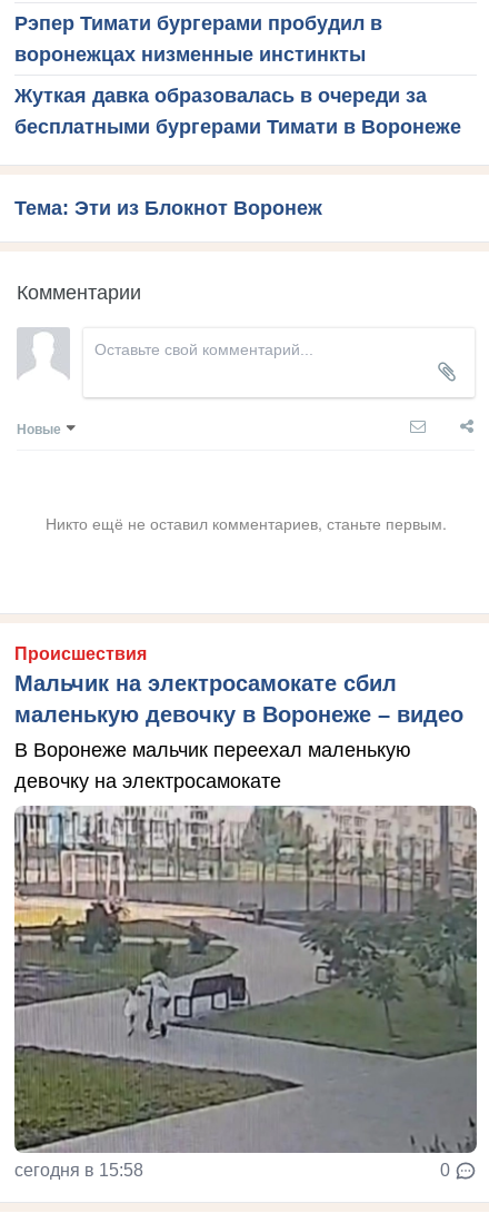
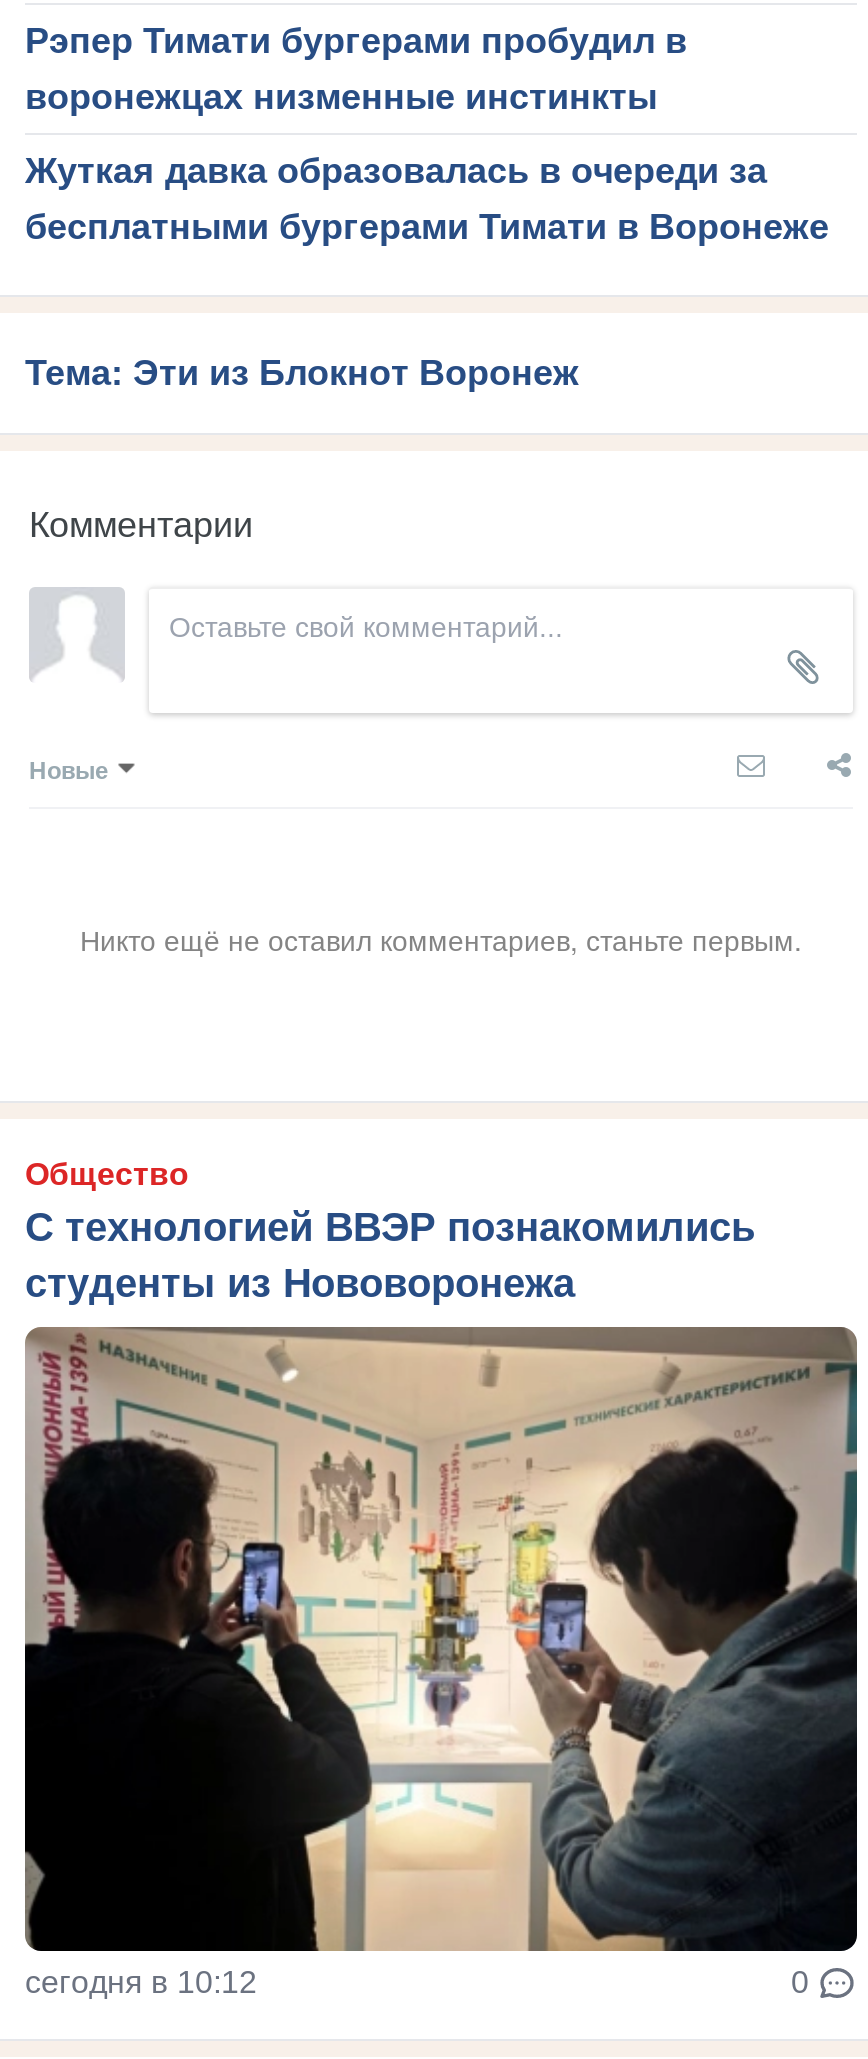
[14,644,463,792] Происшествия | Мальчик на электросамокате сбил | маленькую девочку в Воронеже – видео | В Воронеже мальчик переехал маленькую | девочку на электросамокате -> [25,1156,755,1304] Общество | С технологией ВВЭР познакомились | студенты из Нововоронежа
[13,806,478,1179] [image] | сегодня в 15:58 -> [25,1329,859,1998] [image] | сегодня в 10:12

